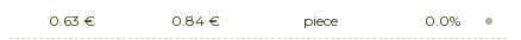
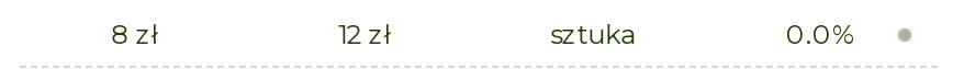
[49,12,338,29] 0.63 € | 0.84 € | piece -> [112,16,636,49] 8 zł | 12 zł | sztuka

